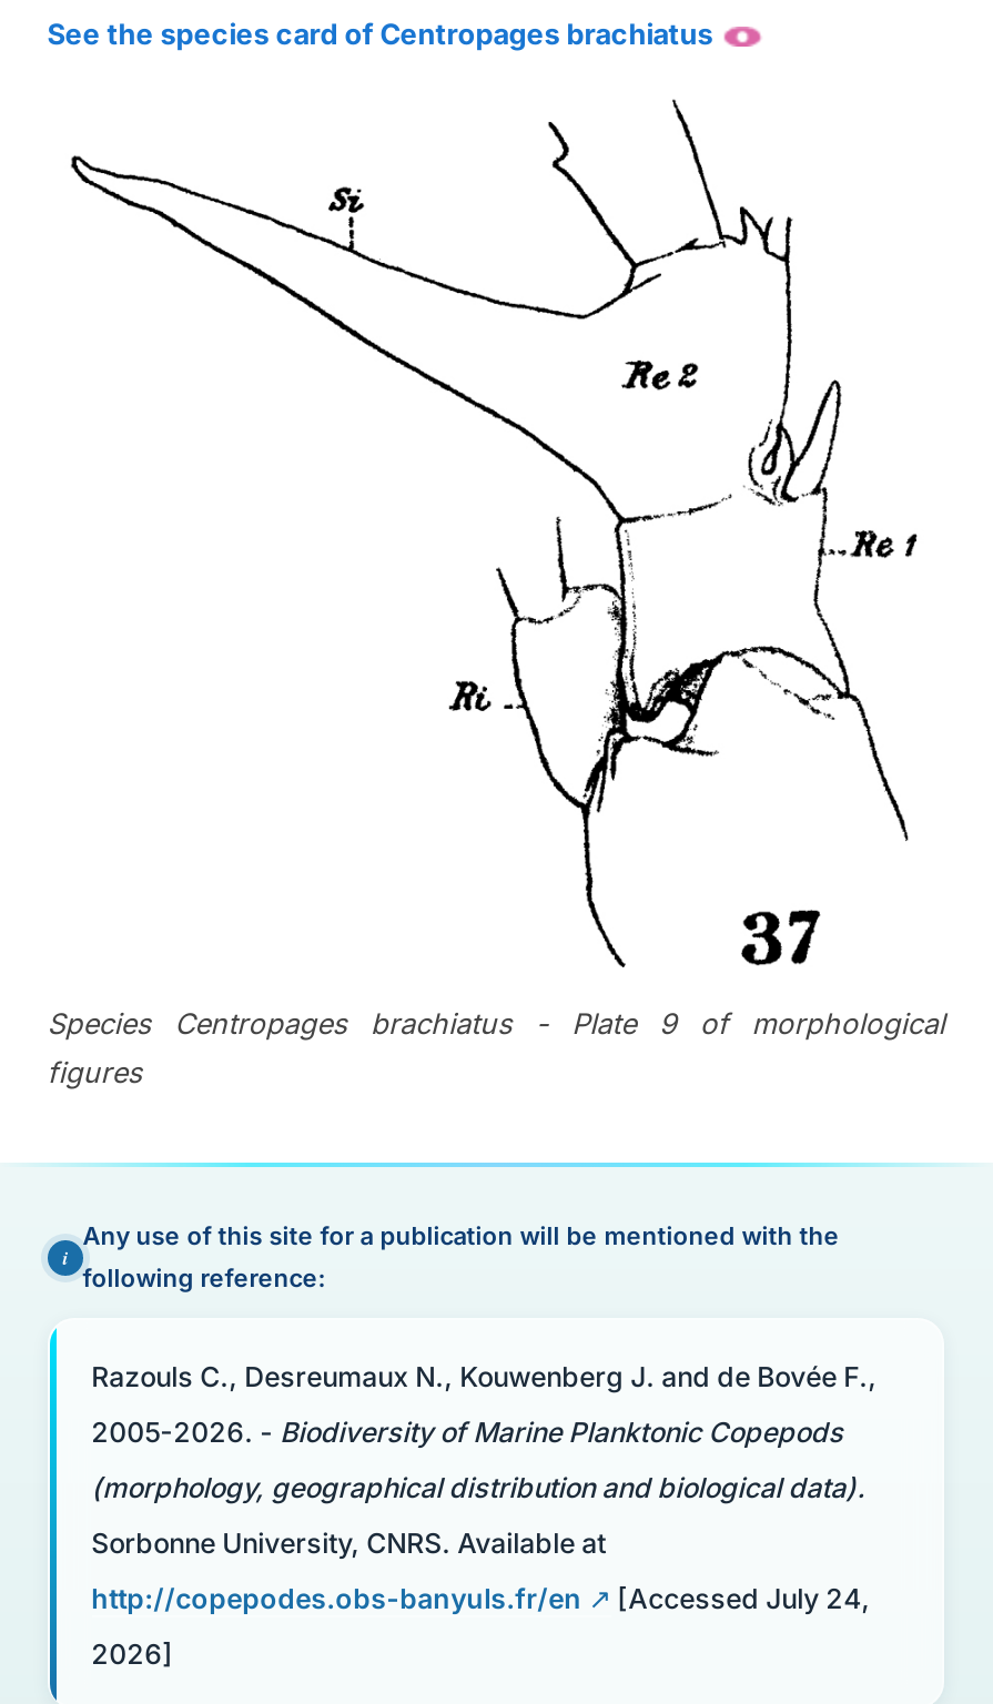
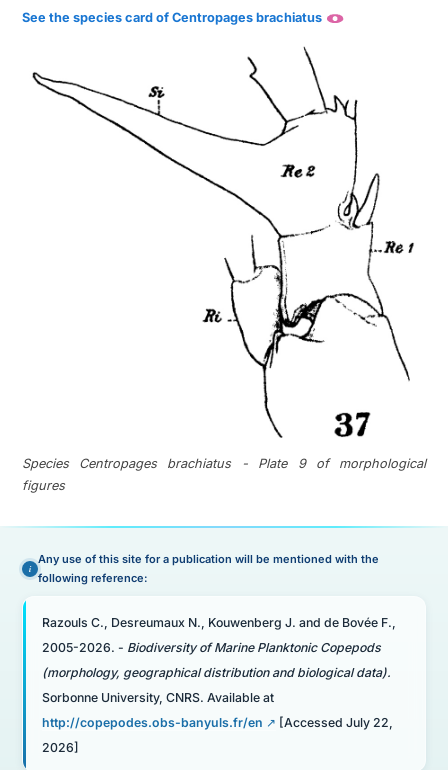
[610,1583,870,1617] [Accessed July 24, -> [276,716,393,731] [Accessed July 22,

